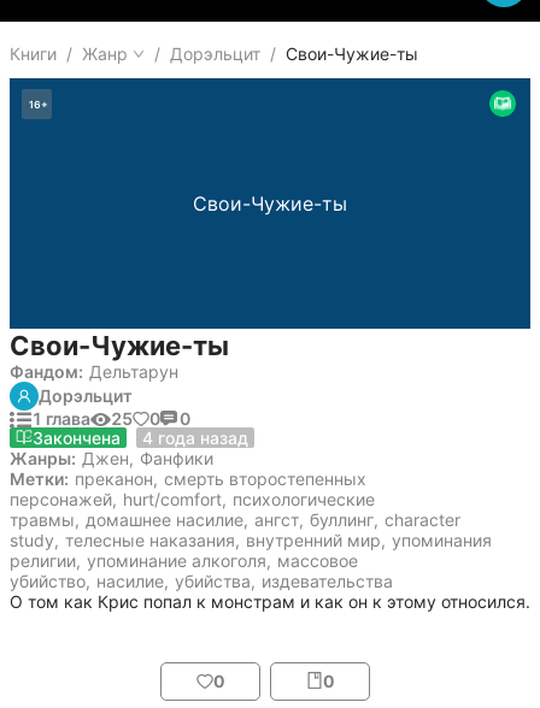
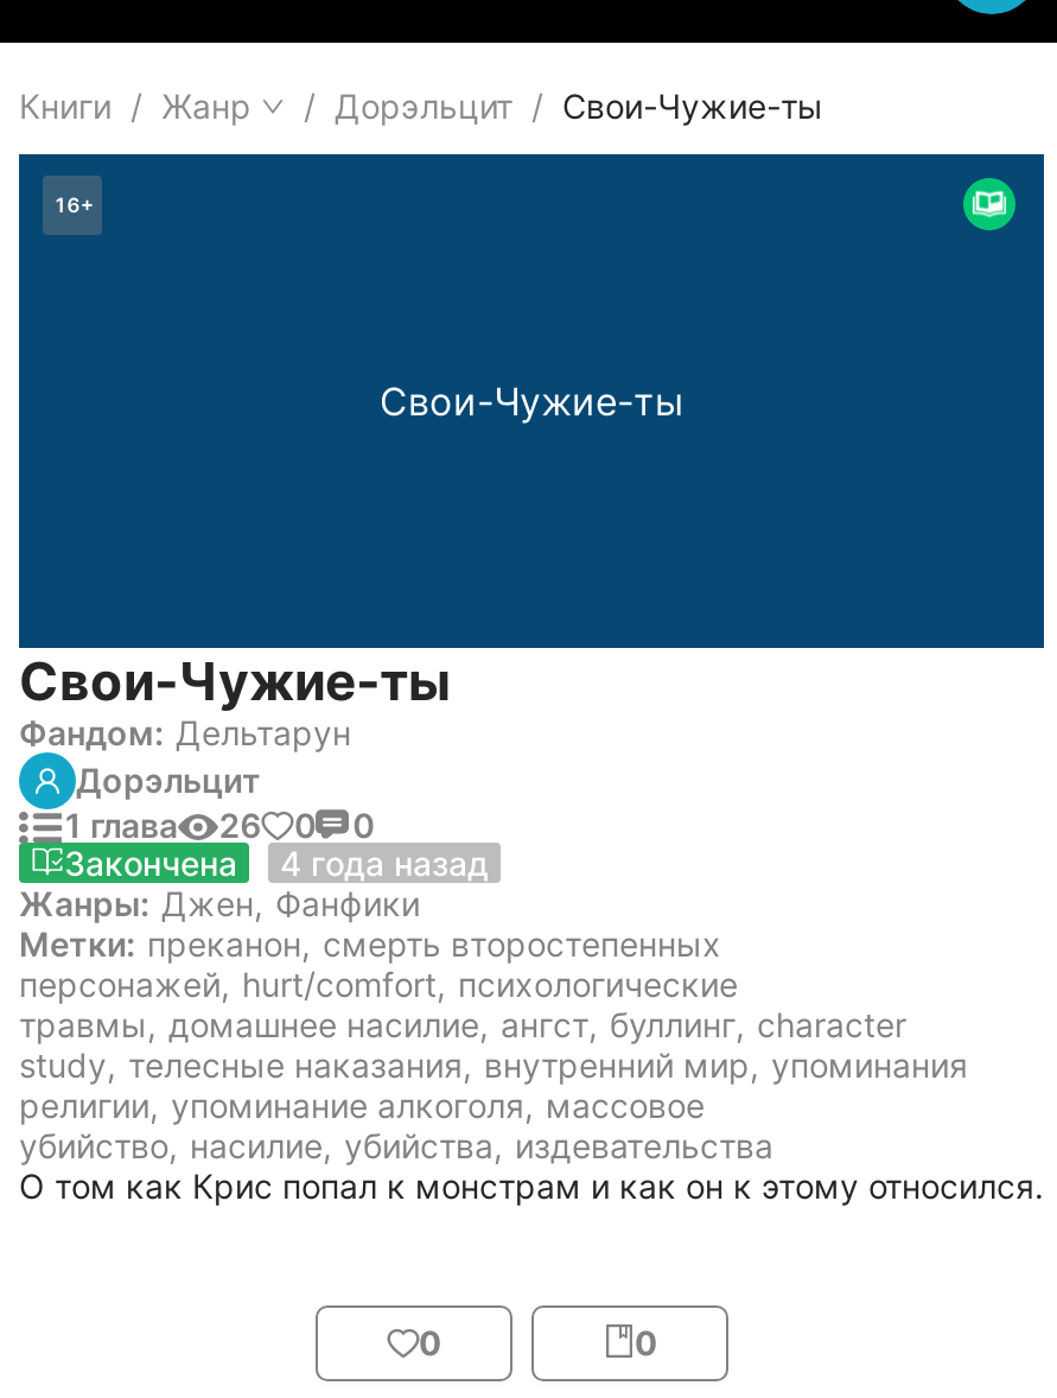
[31,408,190,429] 1 глава 25 0 0 -> [62,805,374,845] 1 глава 26 0 0

